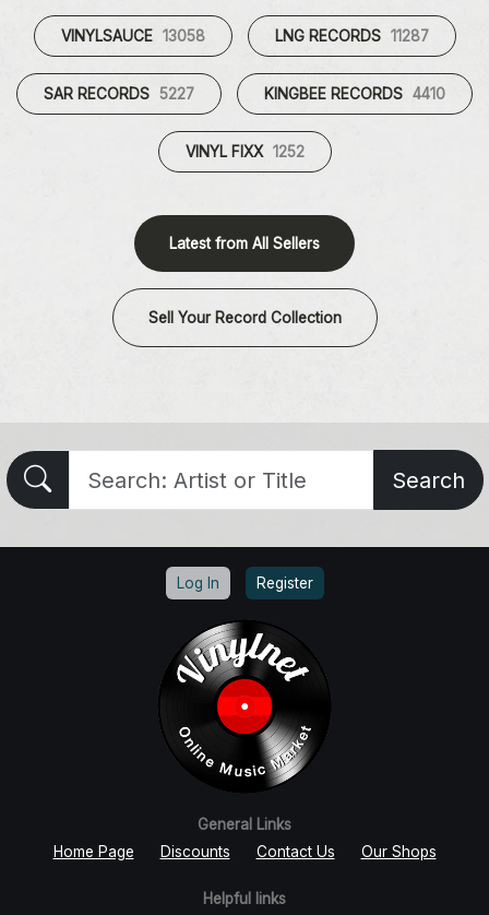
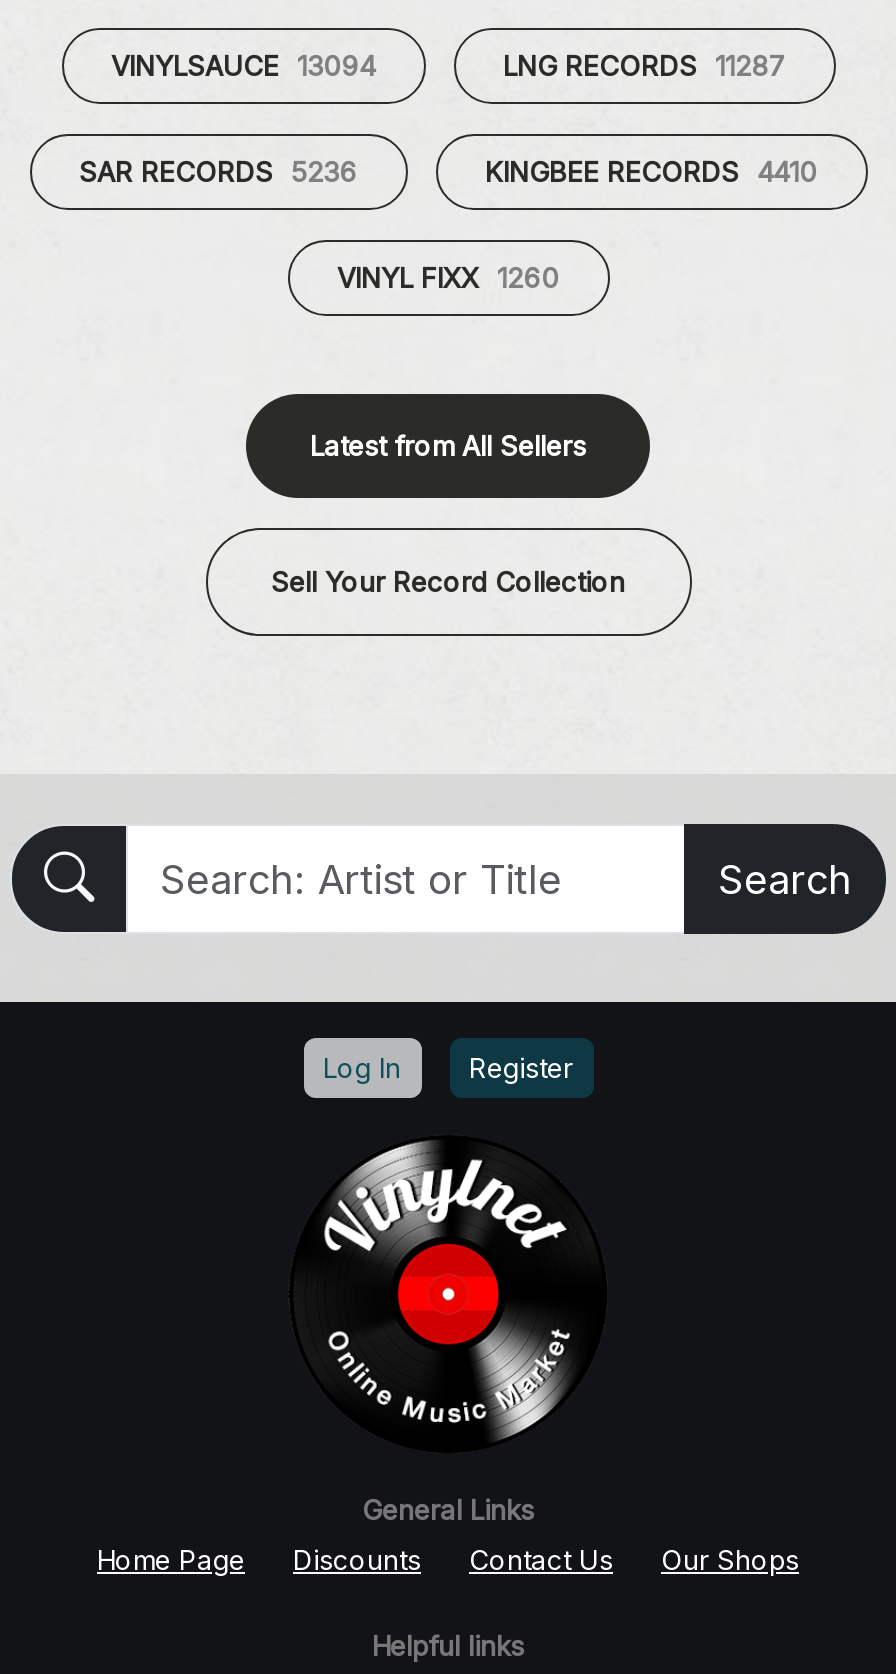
[61,27,205,45] VINYLSAUCE 13058 -> [111,50,375,82] VINYLSAUCE 13094
[44,85,194,103] SAR RECORDS 5227 -> [79,156,357,188] SAR RECORDS 5236
[185,143,304,161] VINYL FIXX 1252 -> [337,262,559,294] VINYL FIXX 1260

